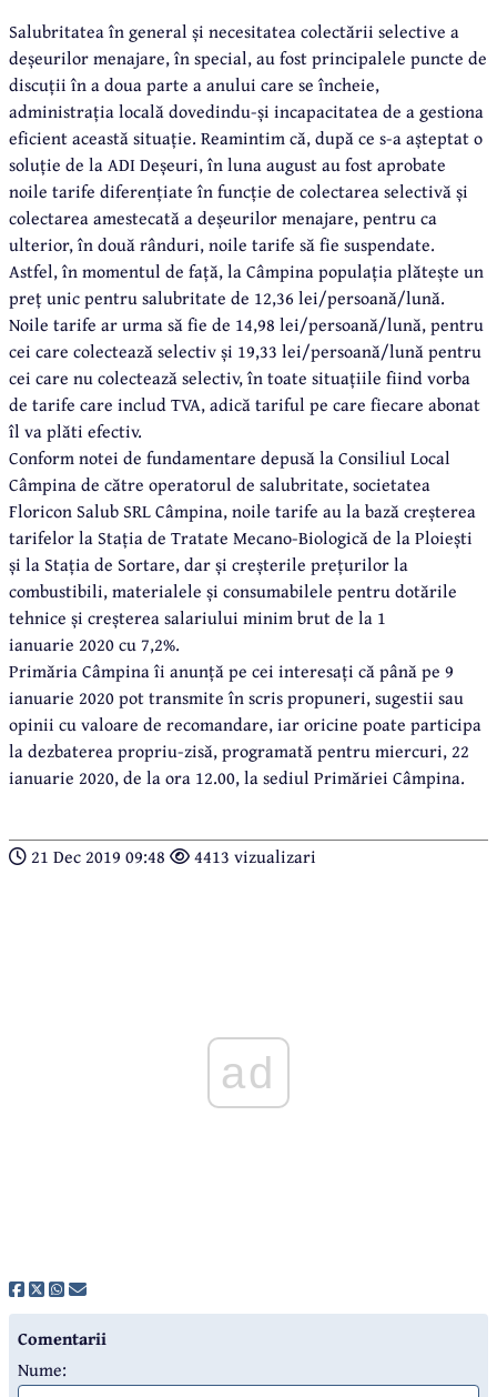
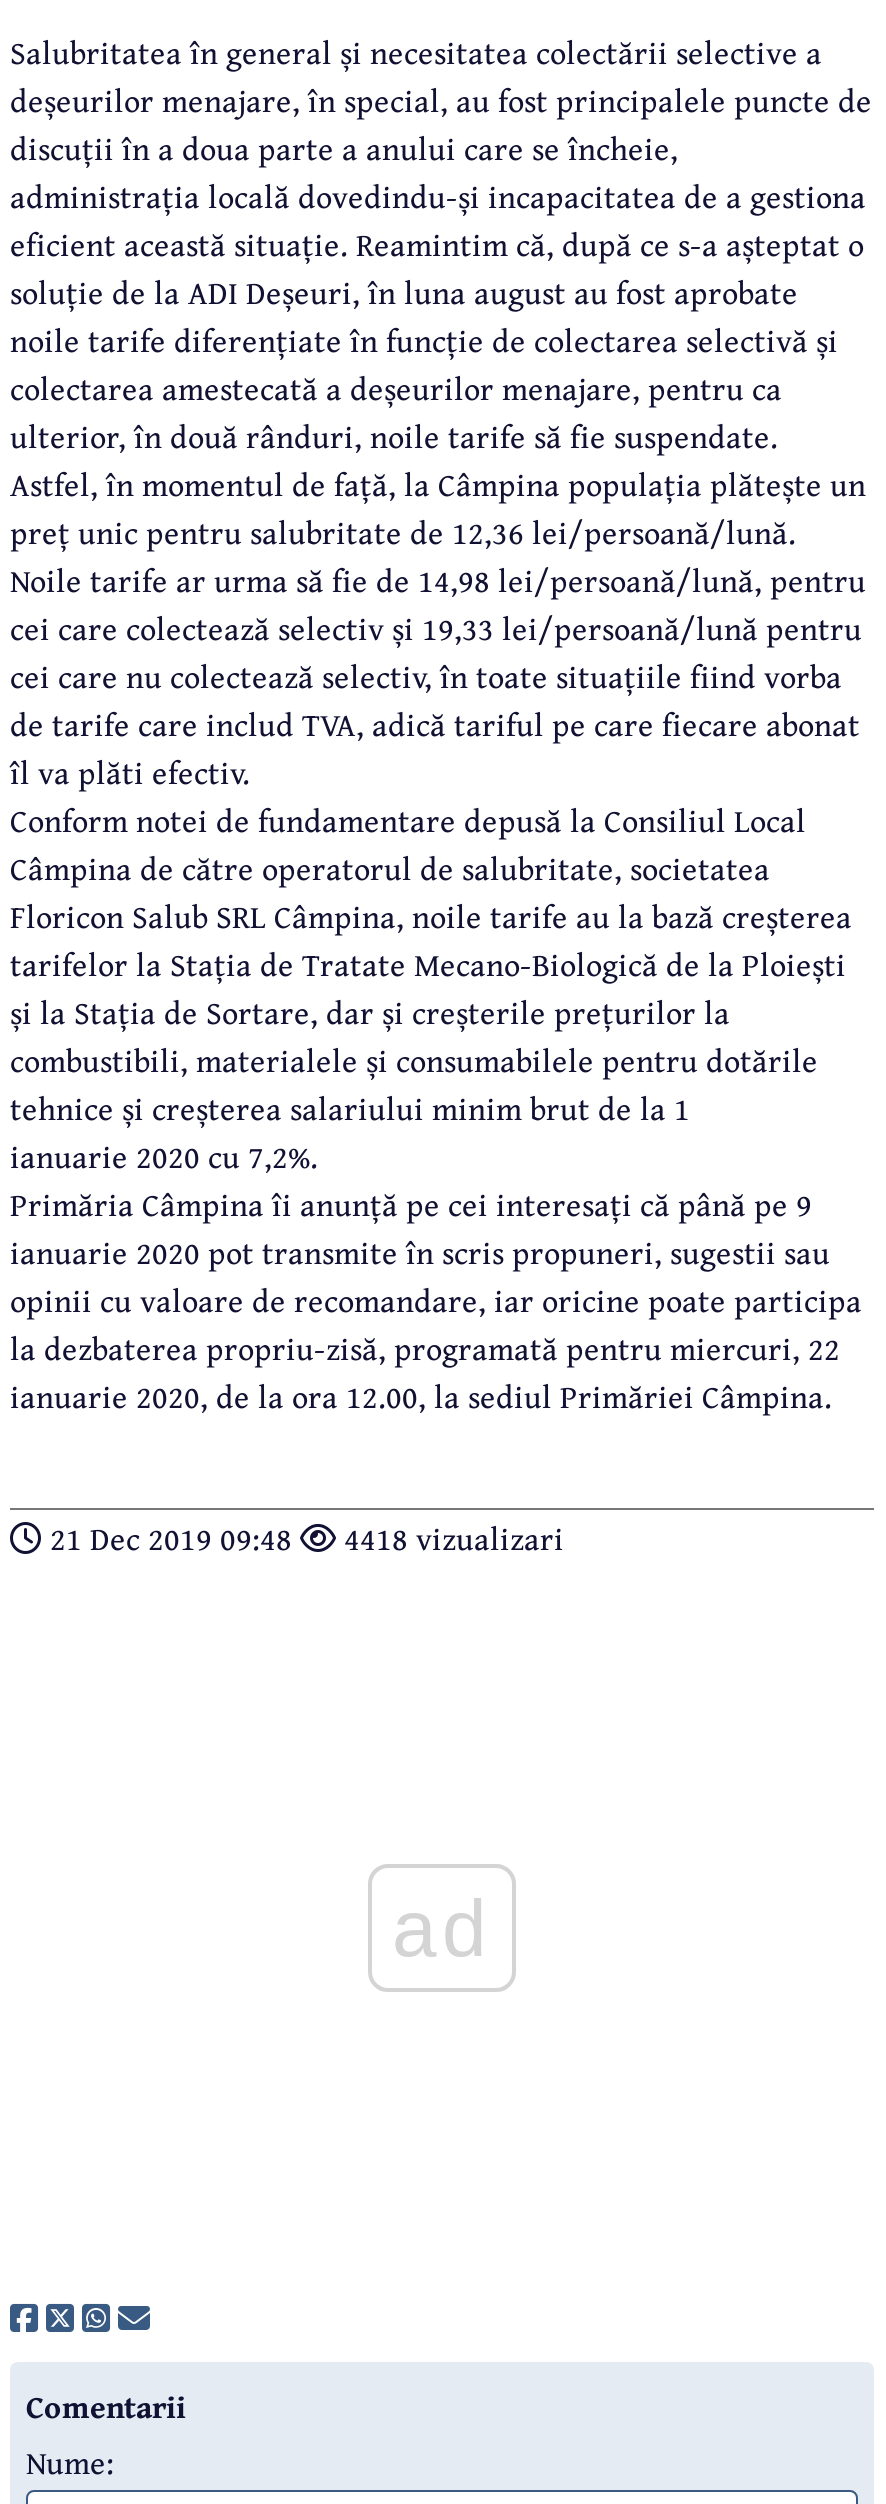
[27,843,316,869] 21 Dec 2019 09:48 4413 vizualizari -> [42,1514,564,1562] 21 Dec 2019 09:48 4418 vizualizari

